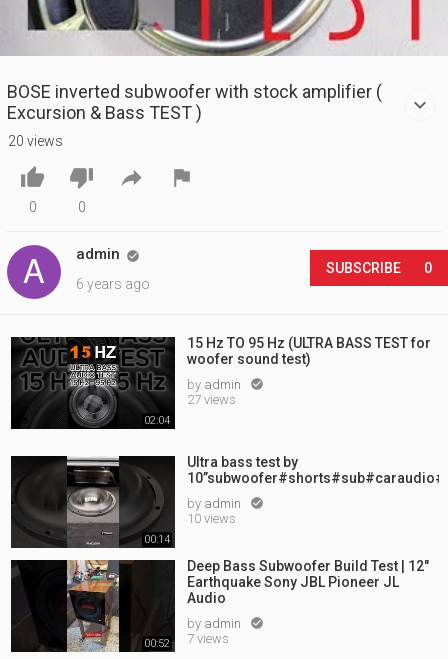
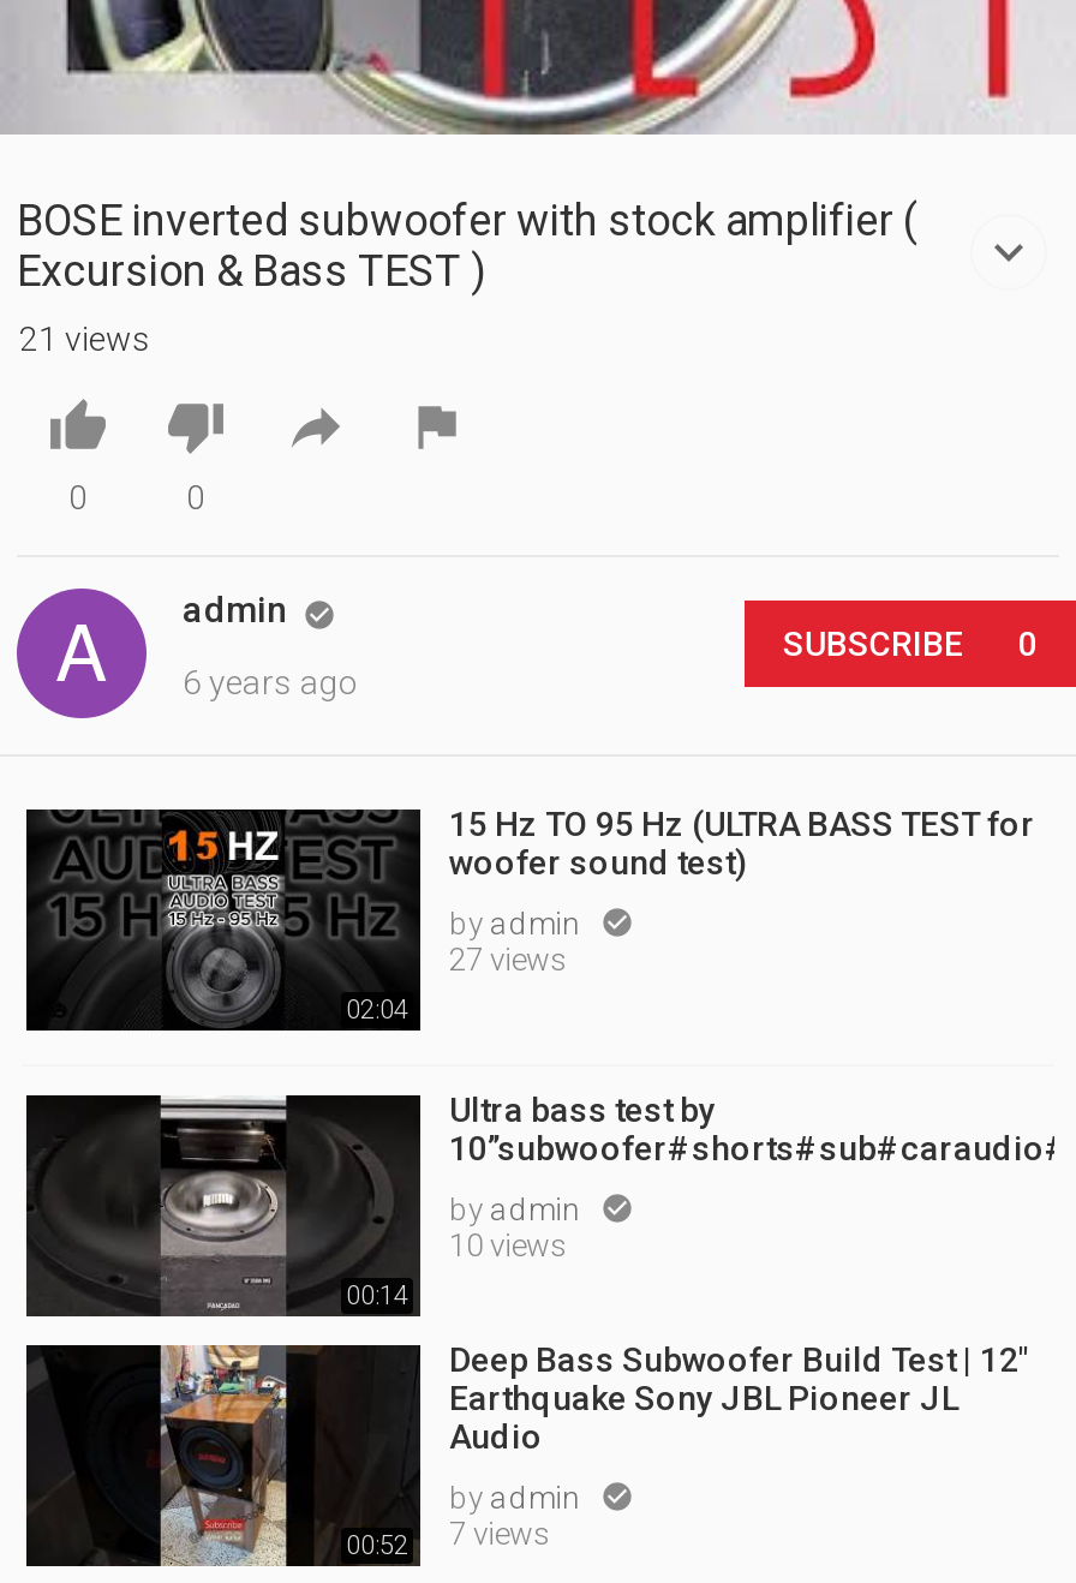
[8,133,63,149] 20 views -> [19,319,151,358] 21 views

